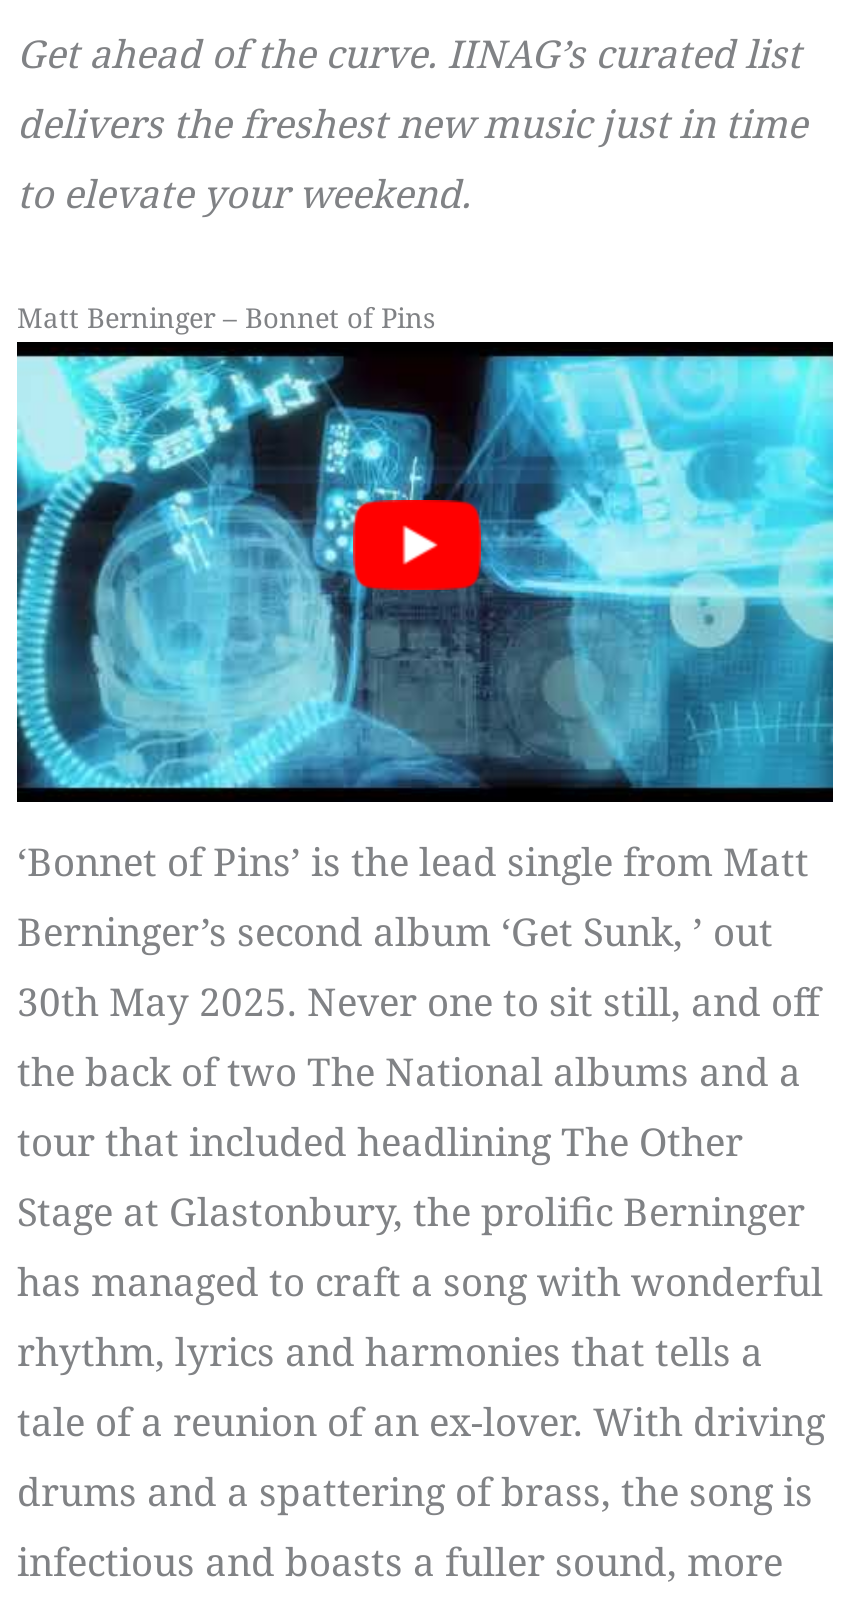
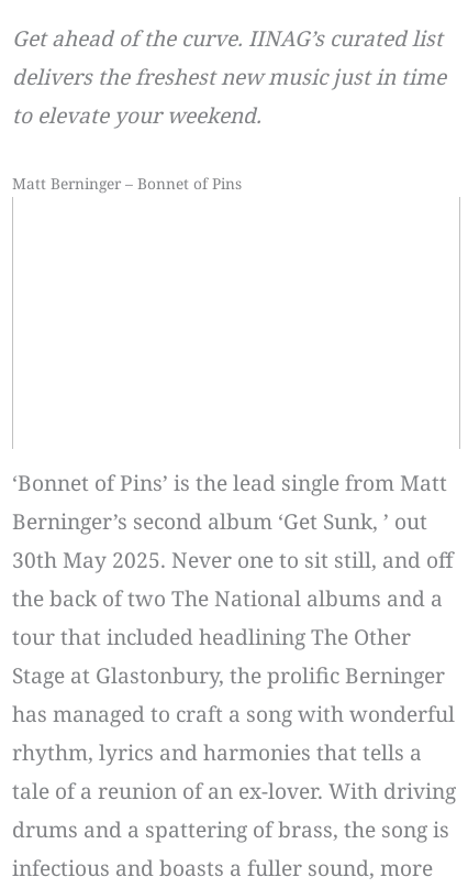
[15,339,835,805] [image] -> none

